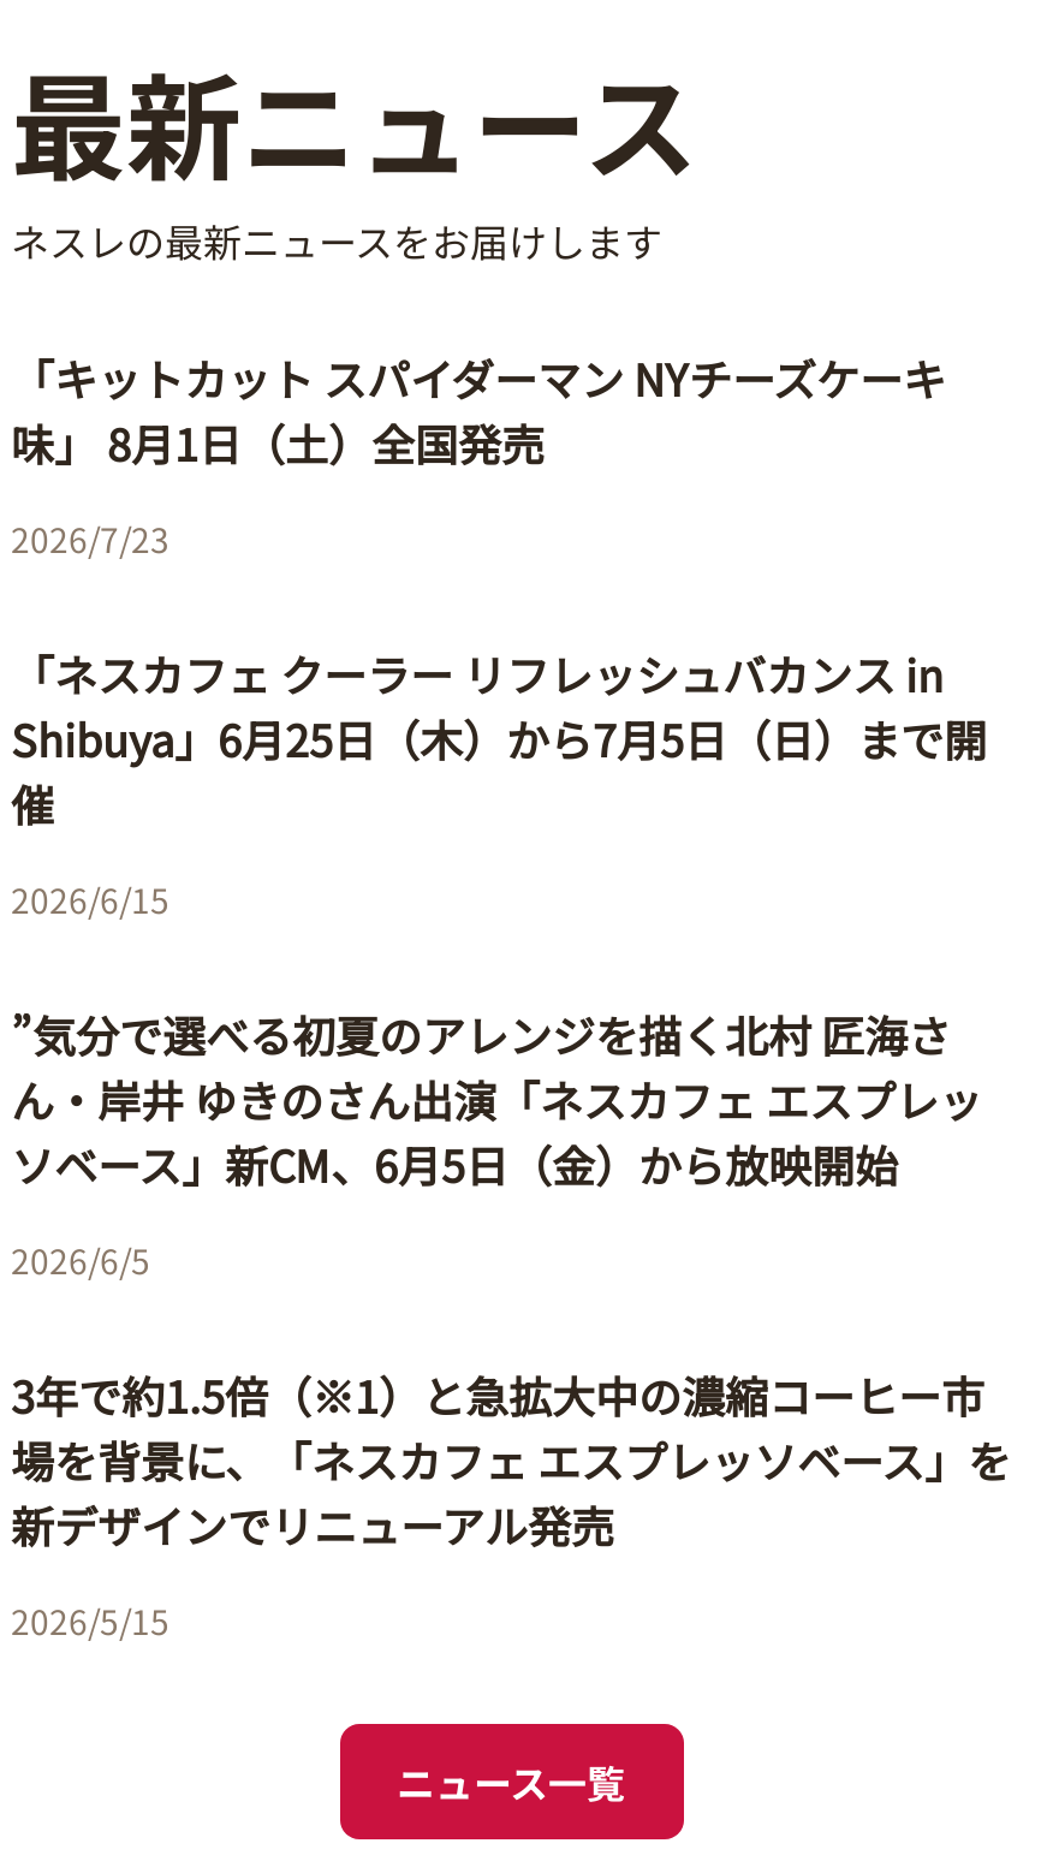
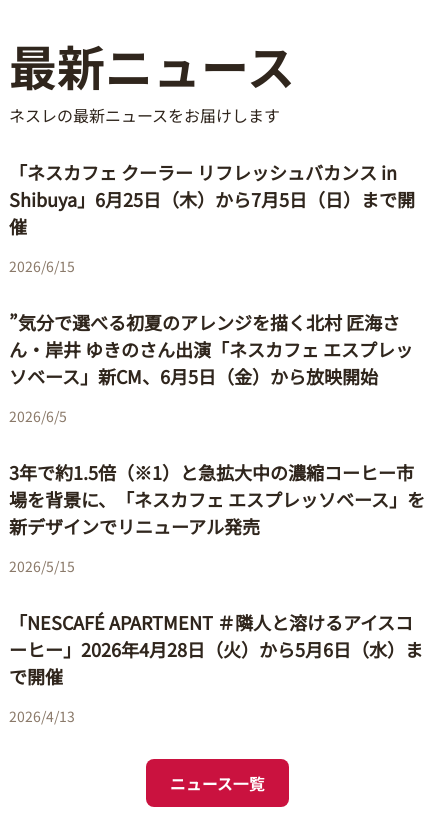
[11,346,946,563] 「キットカット スパイダーマン NYチーズケーキ | 味」 8月1日（土）全国発売 | 2026/7/23 -> none
moved [11,642,1011,1645] -> [9,159,425,576]: 「ネスカフェ クーラー リフレッシュバカンス in | Shibuya」6月25日（木）から7月5日（日）まで開 | 催 | ... | 新デザインでリニューアル発売 | 2026/5/15
none -> [9,609,423,726] 「NESCAFÉ APARTMENT ＃隣人と溶けるアイスコ | ーヒー」2026年4月28日（火）から5月6日（水）ま | で開催 | 2026/4/13

